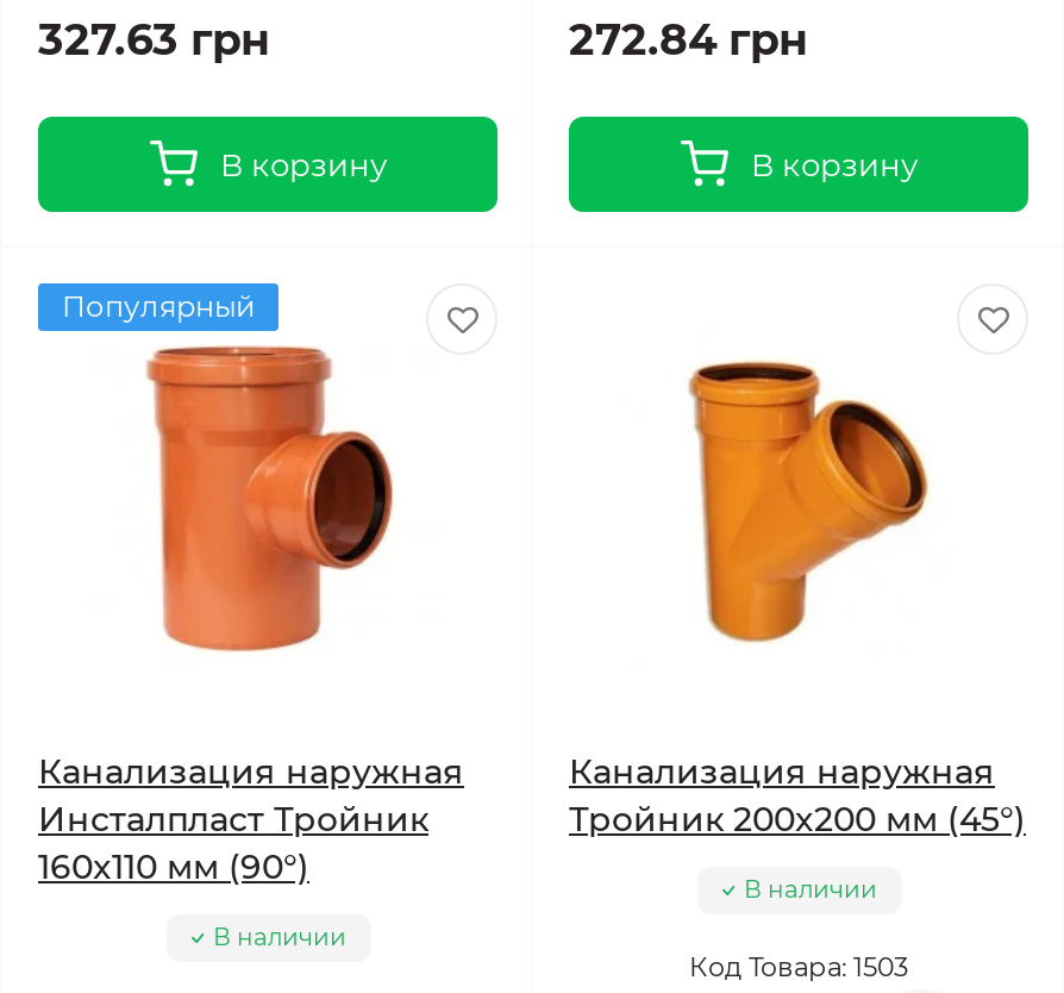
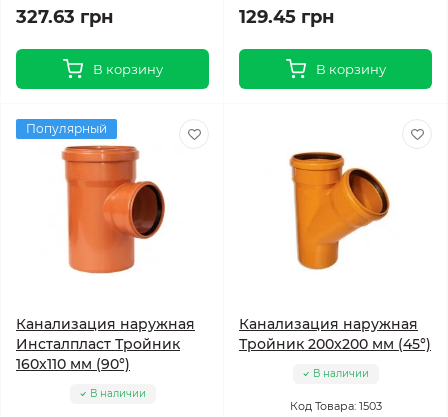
[569,14,807,67] 272.84 грн -> [239,6,334,28] 129.45 грн

